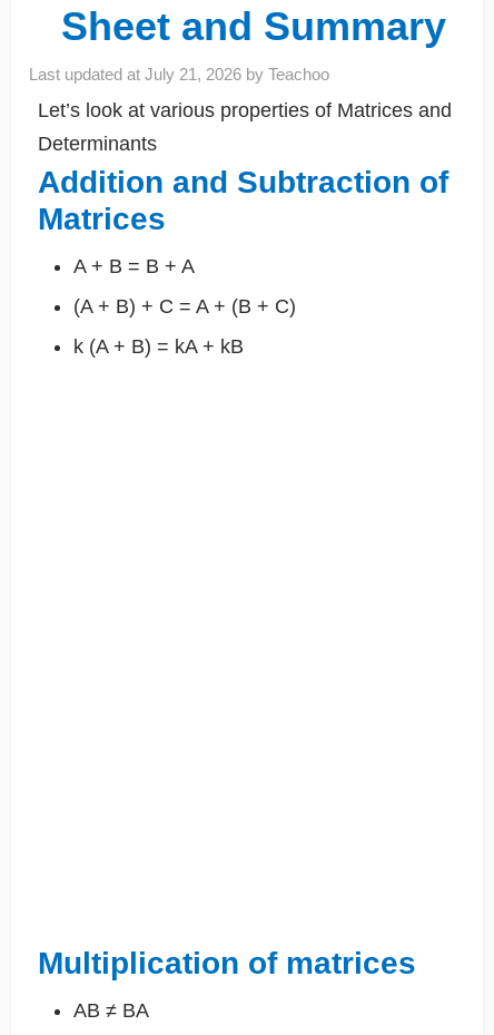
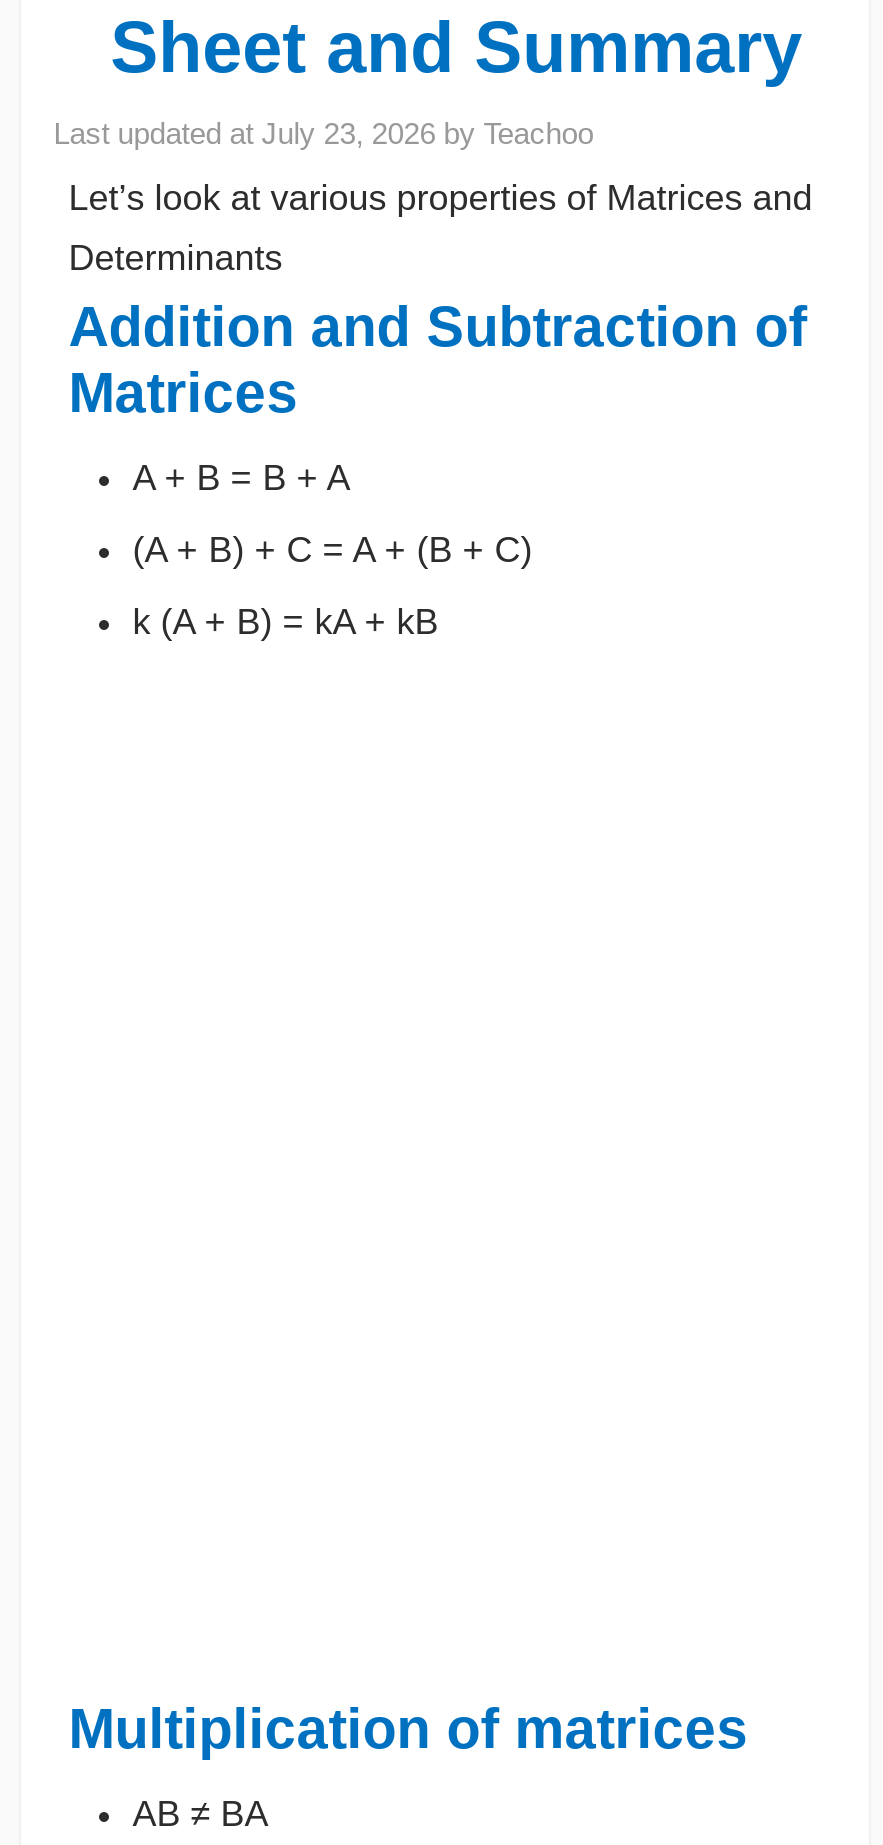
[29,65,330,83] Last updated at July 21, 2026 by Teachoo -> [53,116,593,150] Last updated at July 23, 2026 by Teachoo

